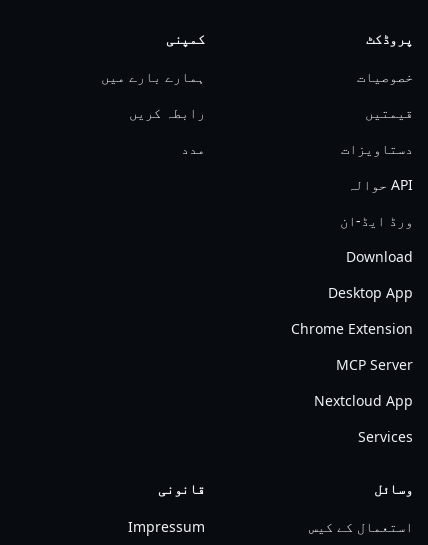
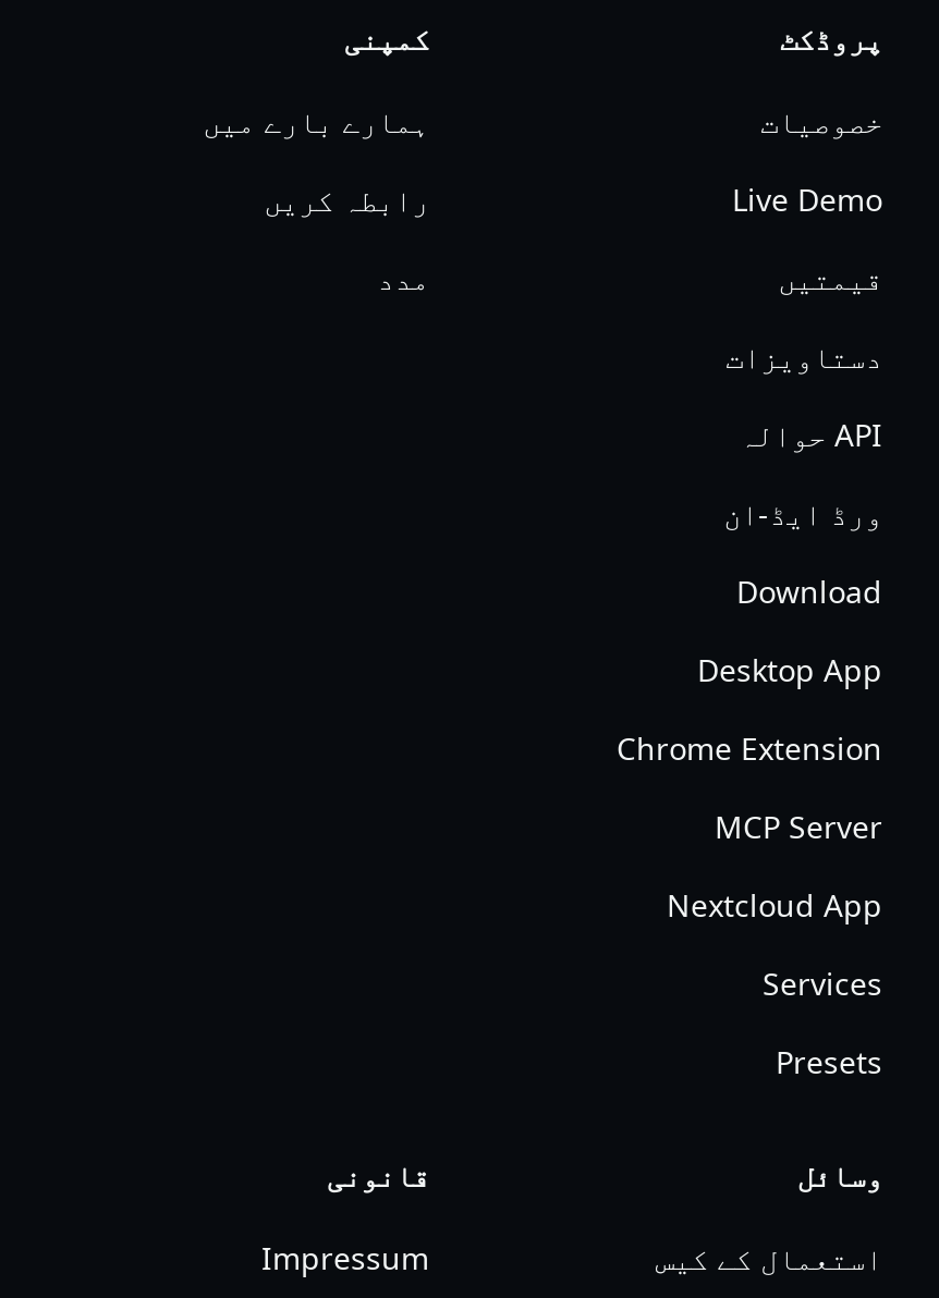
none -> [732,179,882,220] Live Demo
none -> [776,1041,882,1082] Presets

